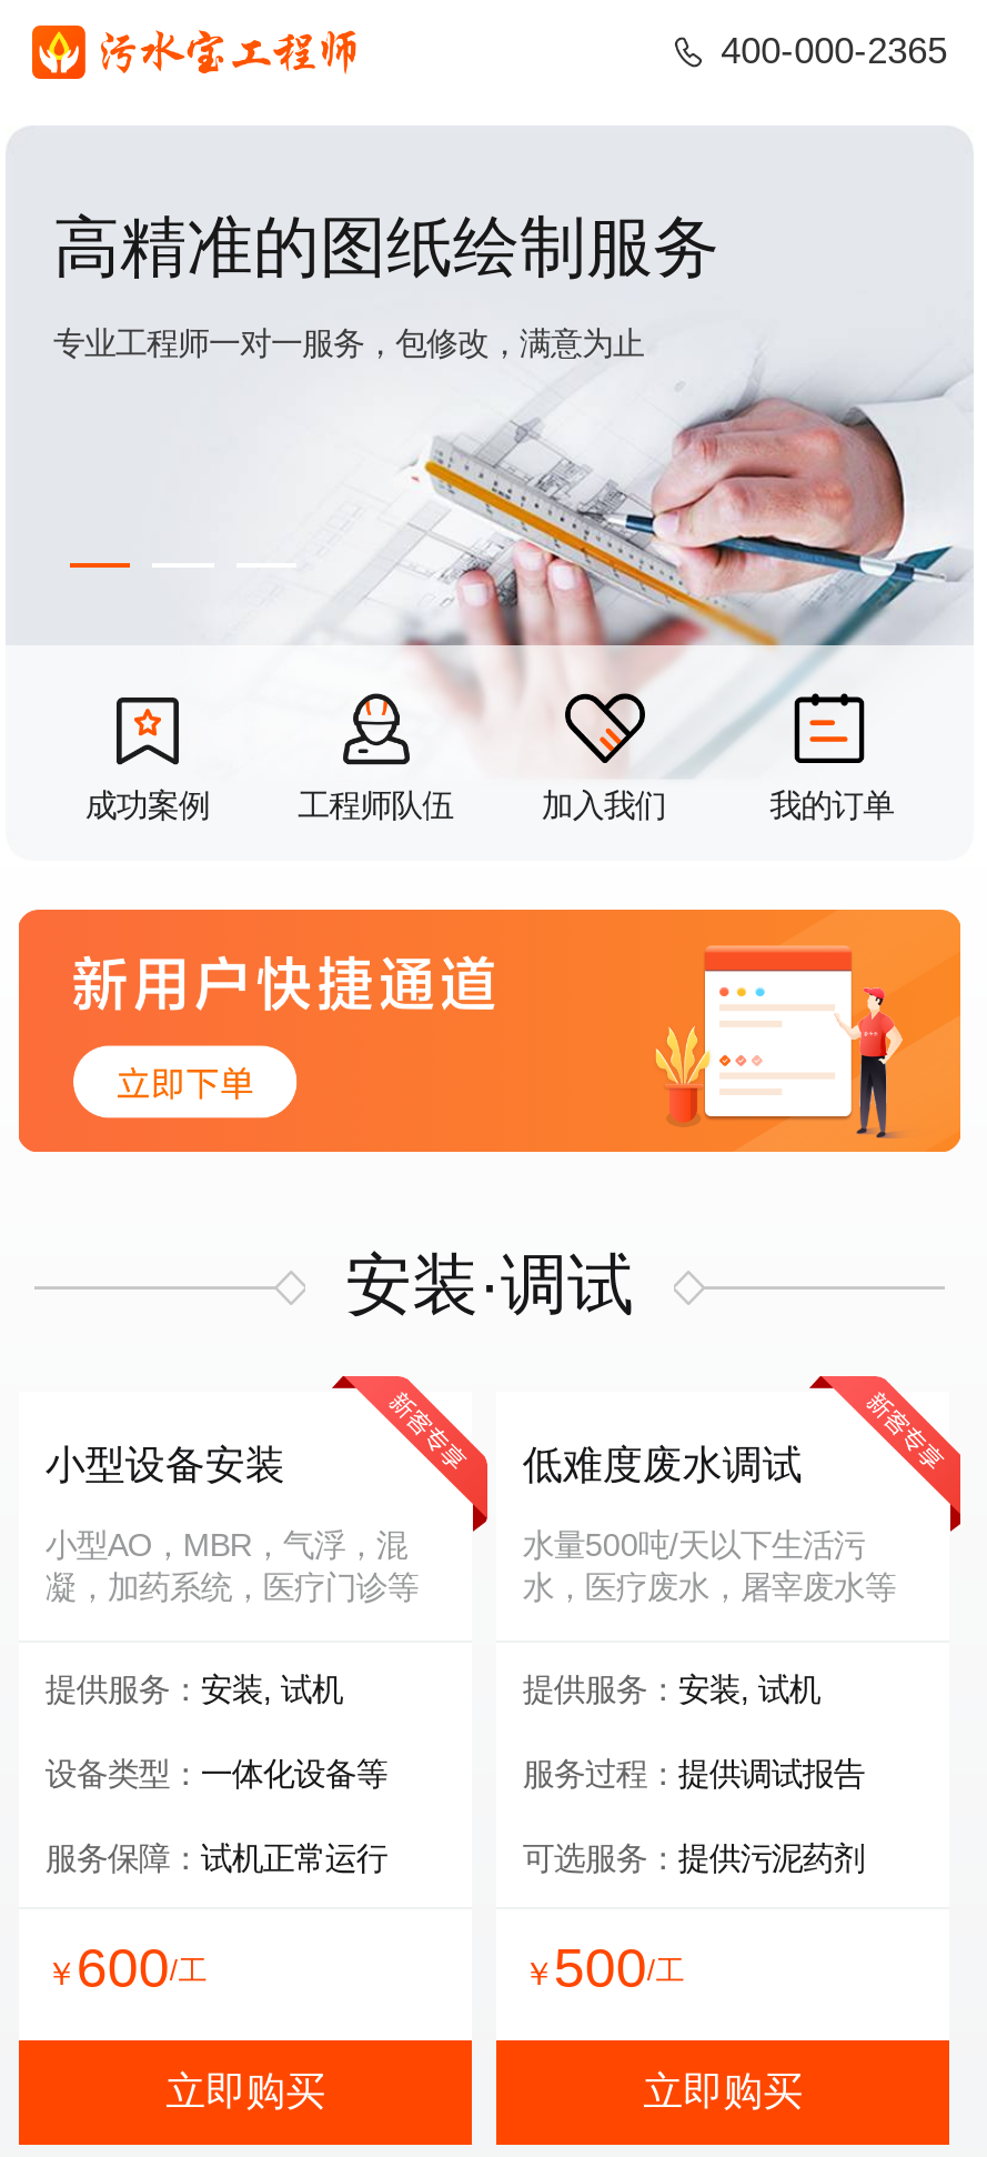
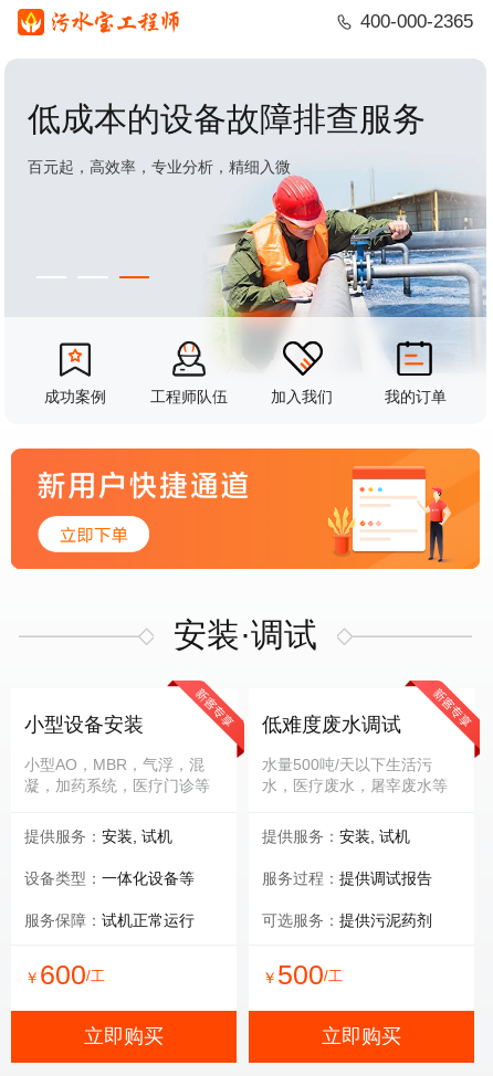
[53,211,719,284] 高精准的图纸绘制服务 -> [28,101,426,137] 低成本的设备故障排查服务
[53,326,644,361] 专业工程师一对一服务，包修改，满意为止 -> [28,158,291,176] 百元起，高效率，专业分析，精细入微
[403,374,971,774] [image] -> [203,180,486,380] [image]

